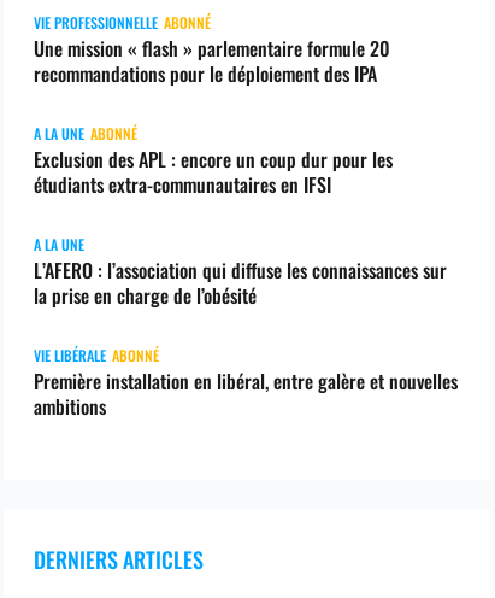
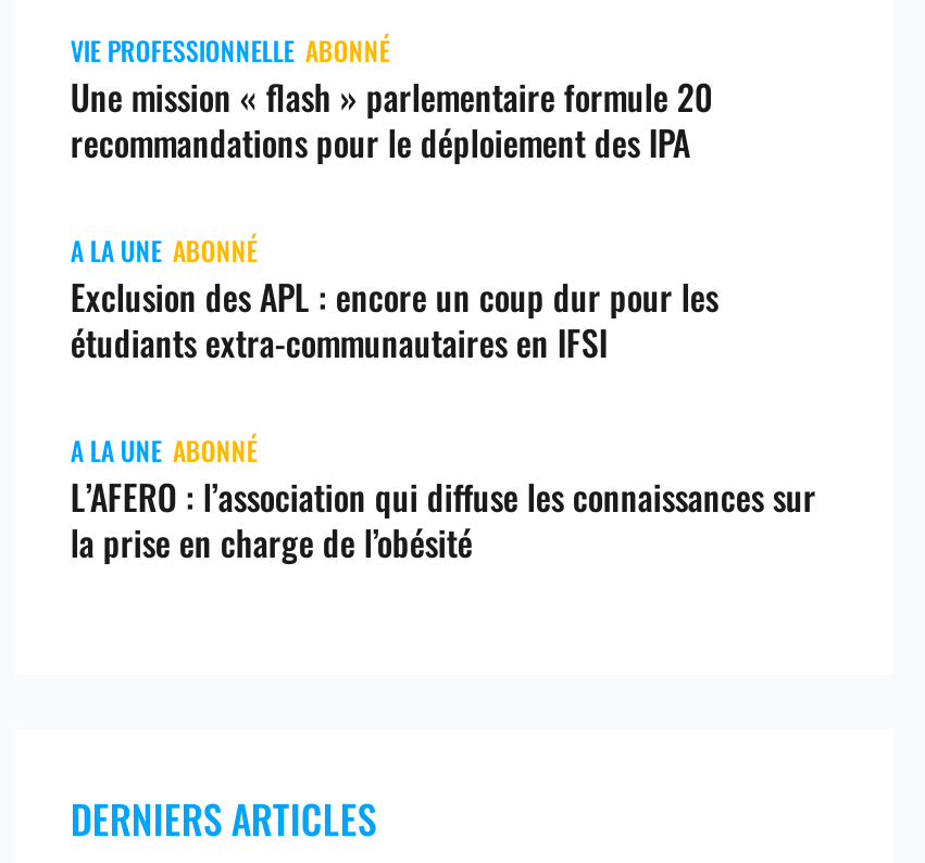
[34,234,85,254] A LA UNE -> [70,431,257,468] A LA UNE ABONNÉ
[34,345,458,421] VIE LIBÉRALE ABONNÉ | Première installation en libéral, entre galère et nouvelles | ambitions -> none

